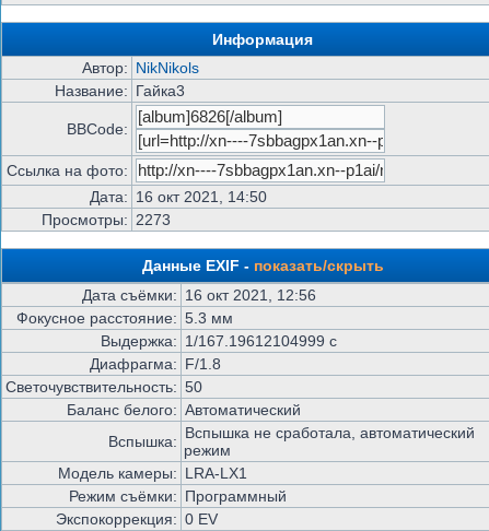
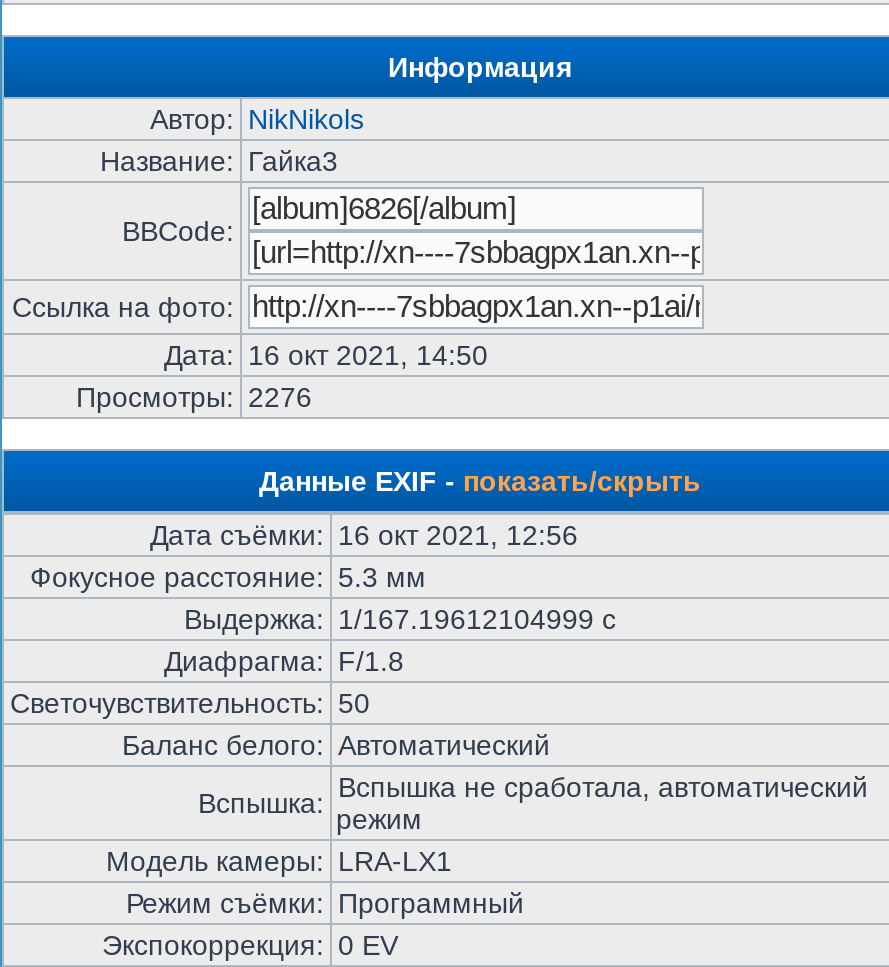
[42,211,171,228] Просмотры: 2273 -> [76,381,312,413] Просмотры: 2276

